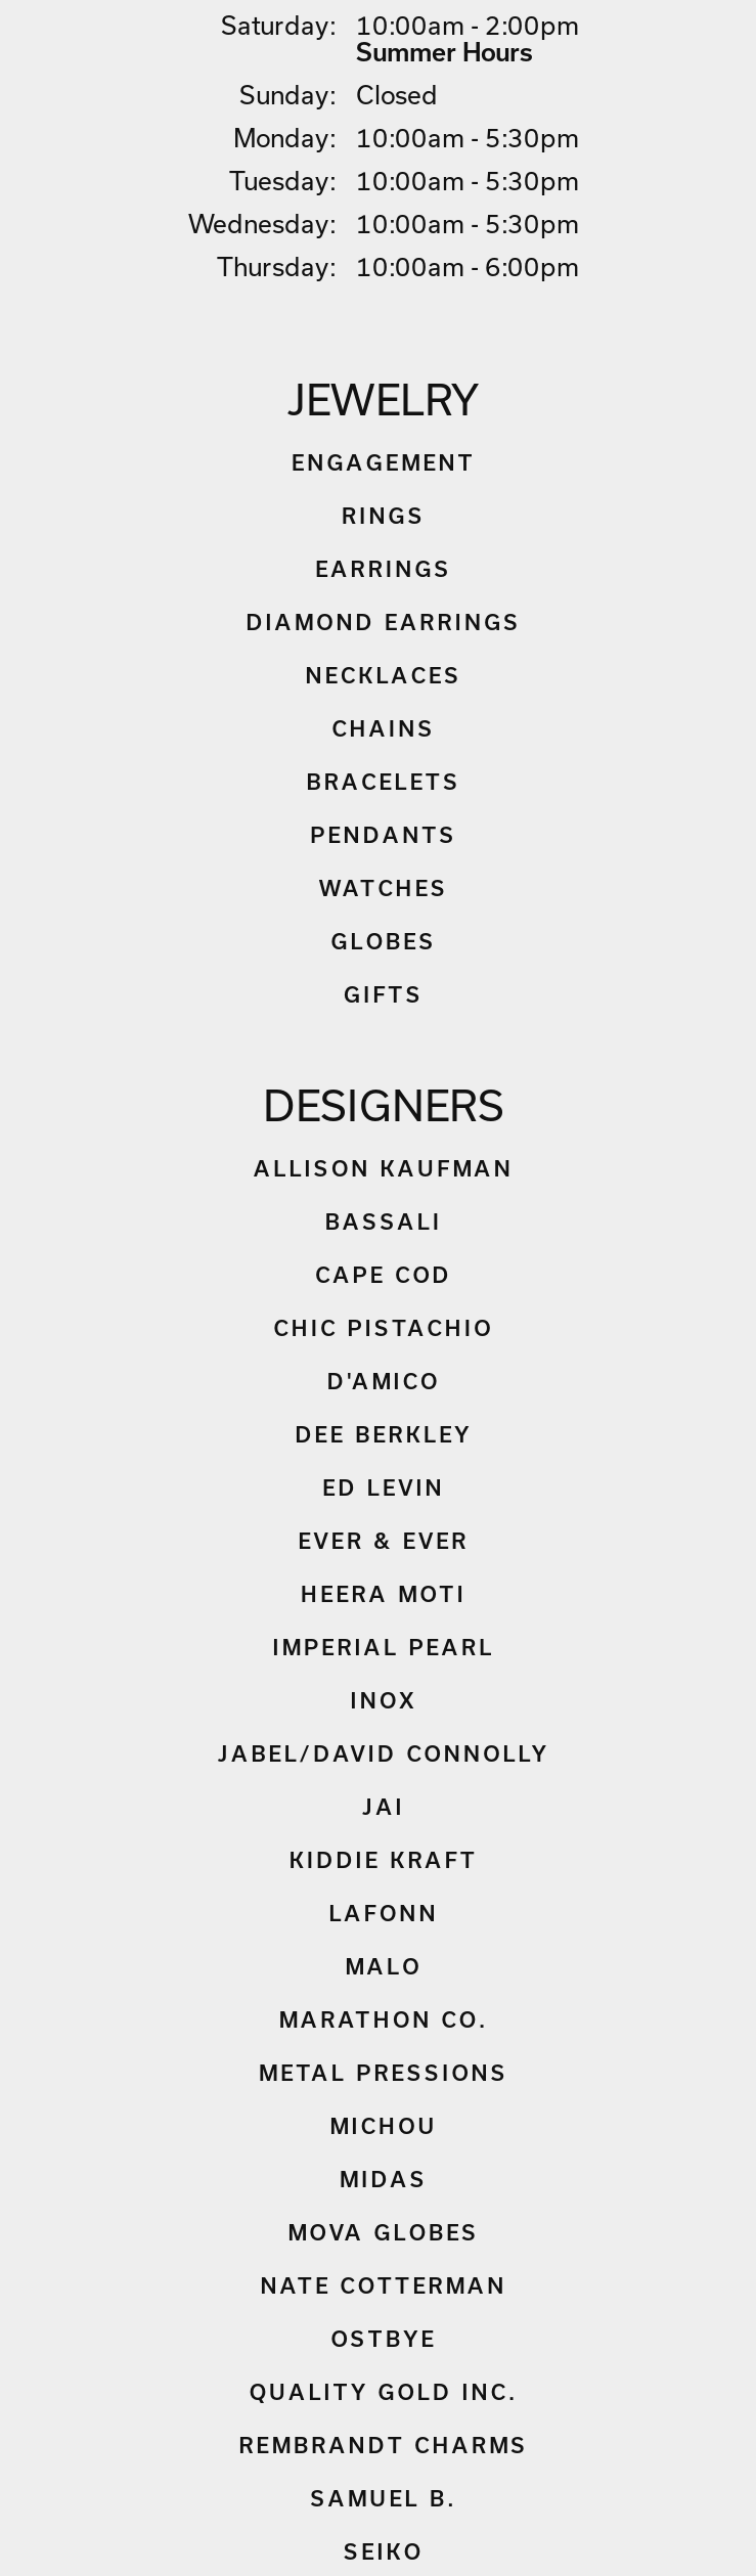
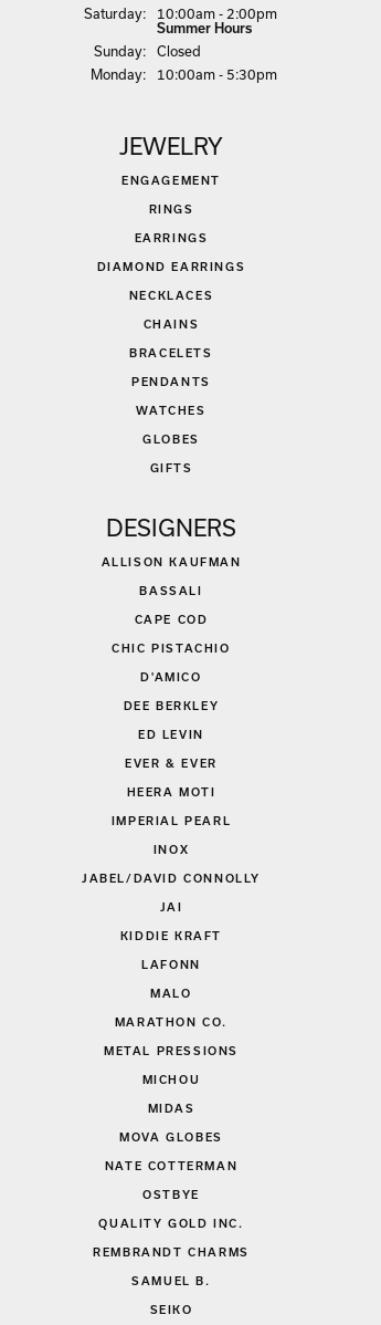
[188,165,579,280] Tuesday: | 10:00am - 5:30pm | Wednesday: | 10:00am - 5:30pm | Thu rsday: | 10:00am - 6:00pm -> none

